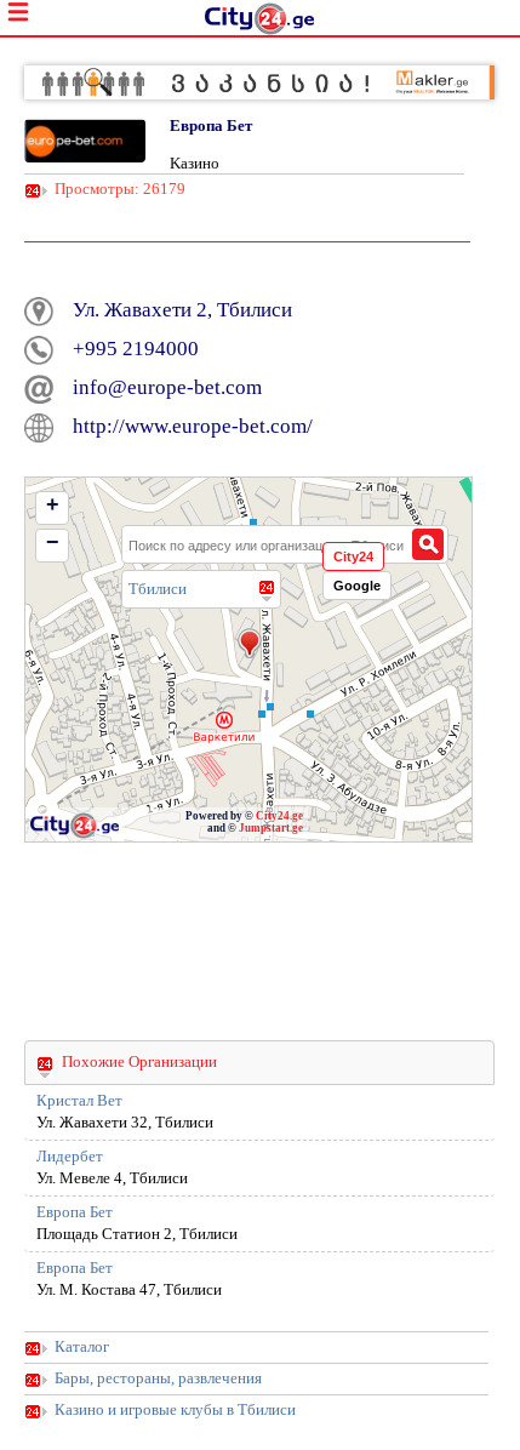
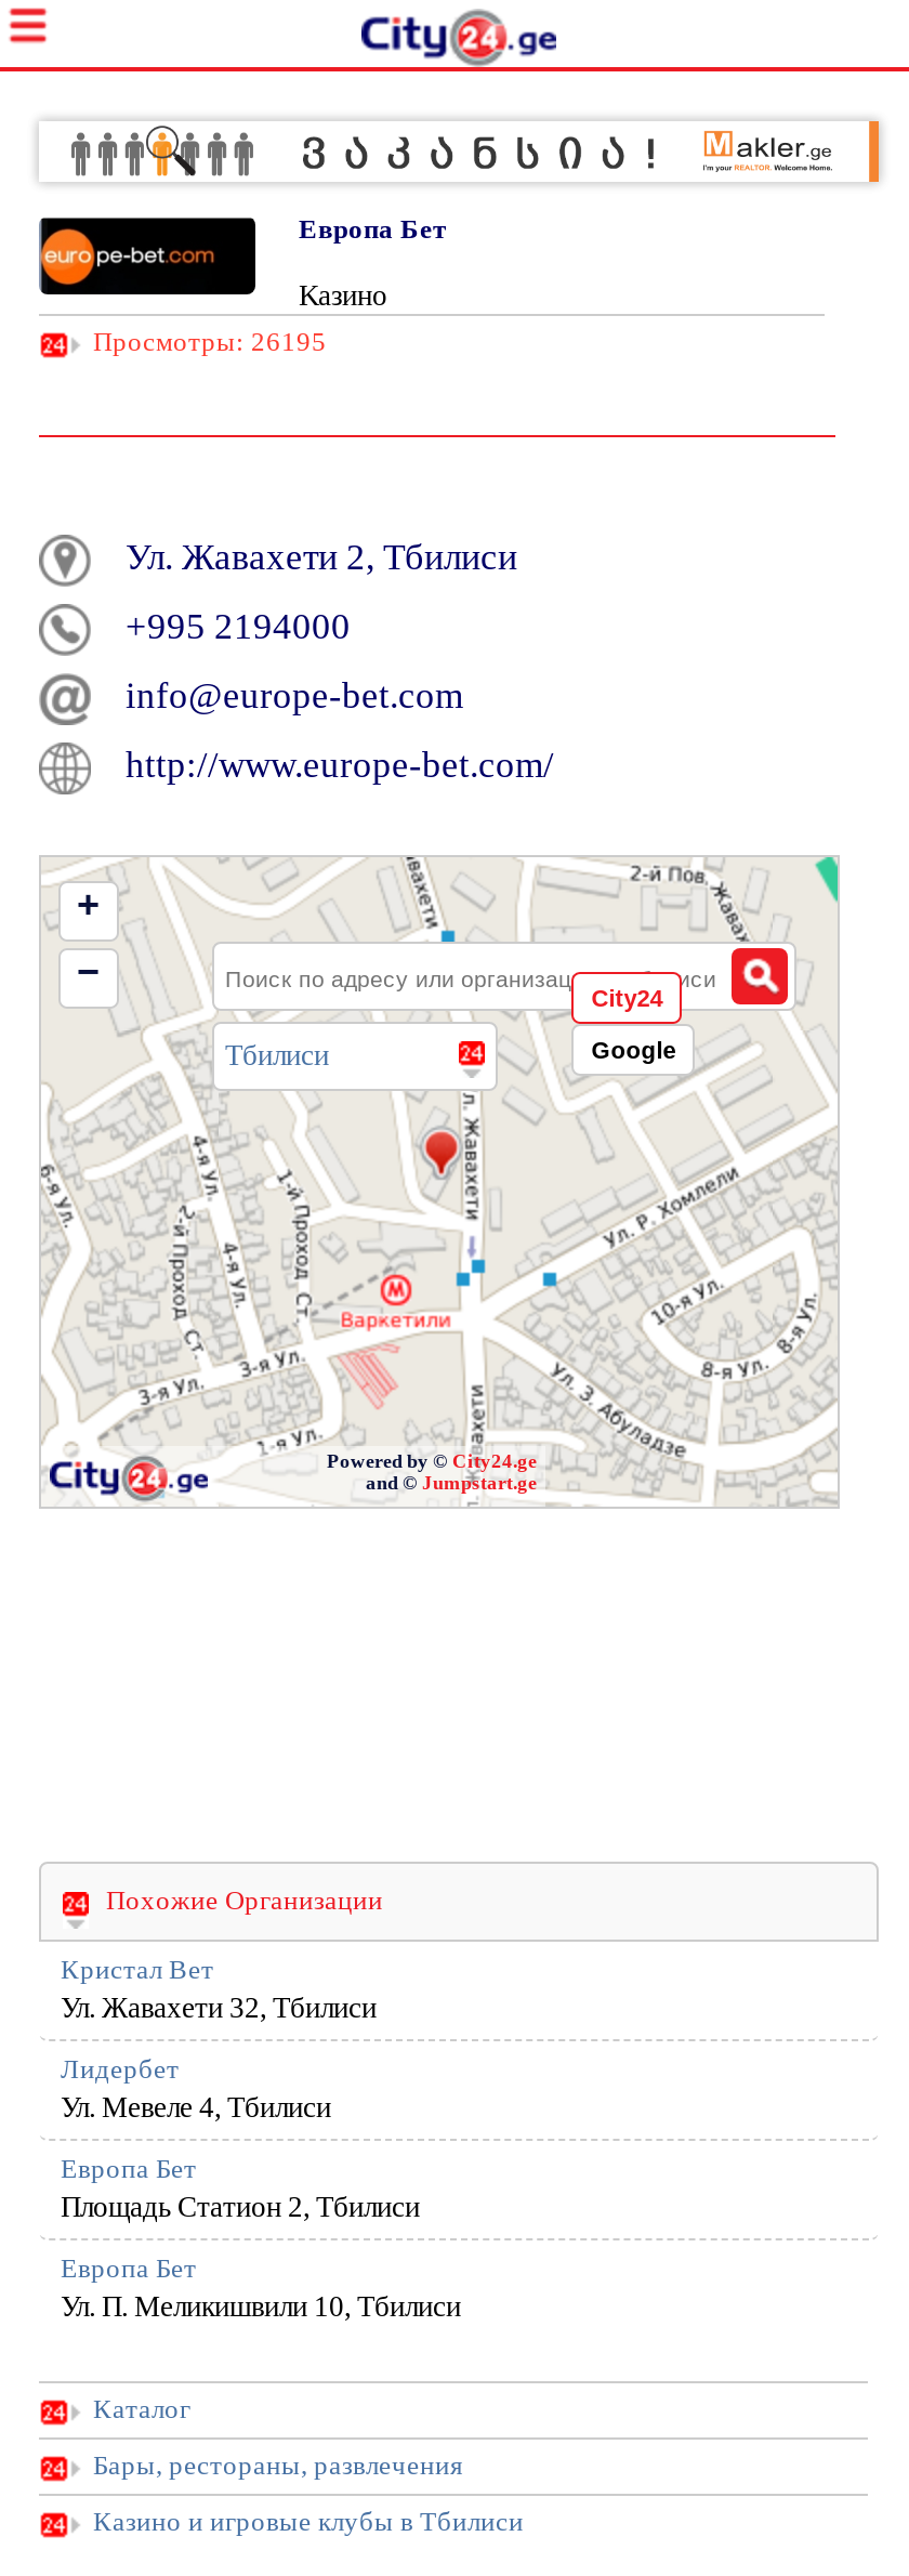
[55,181,185,198] Просмотры: 26179 -> [93,327,327,358] Просмотры: 26195
[36,1281,222,1299] Ул. М. Костава 47, Тбилиси -> [61,2291,461,2323] Ул. П. Меликишвили 10, Тбилиси

